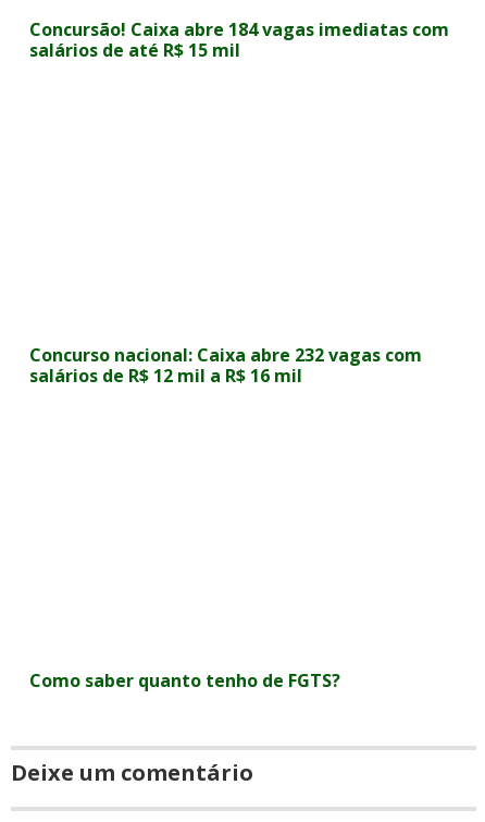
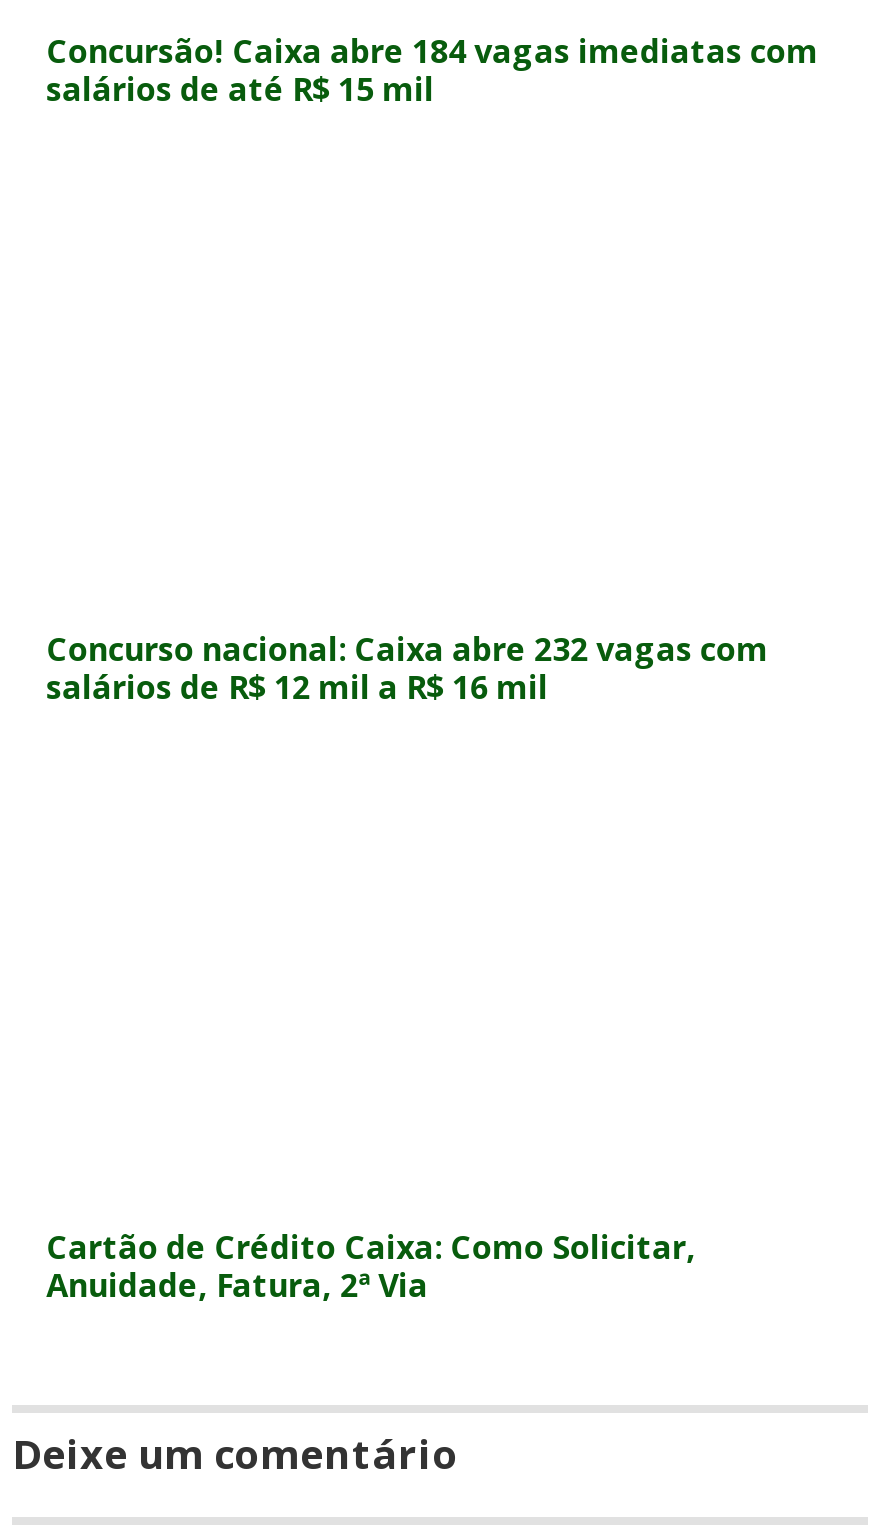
[29,668,340,692] Como saber quanto tenho de FGTS? -> [46,1225,696,1307] Cartão de Crédito Caixa: Como Solicitar, | Anuidade, Fatura, 2ª Via

